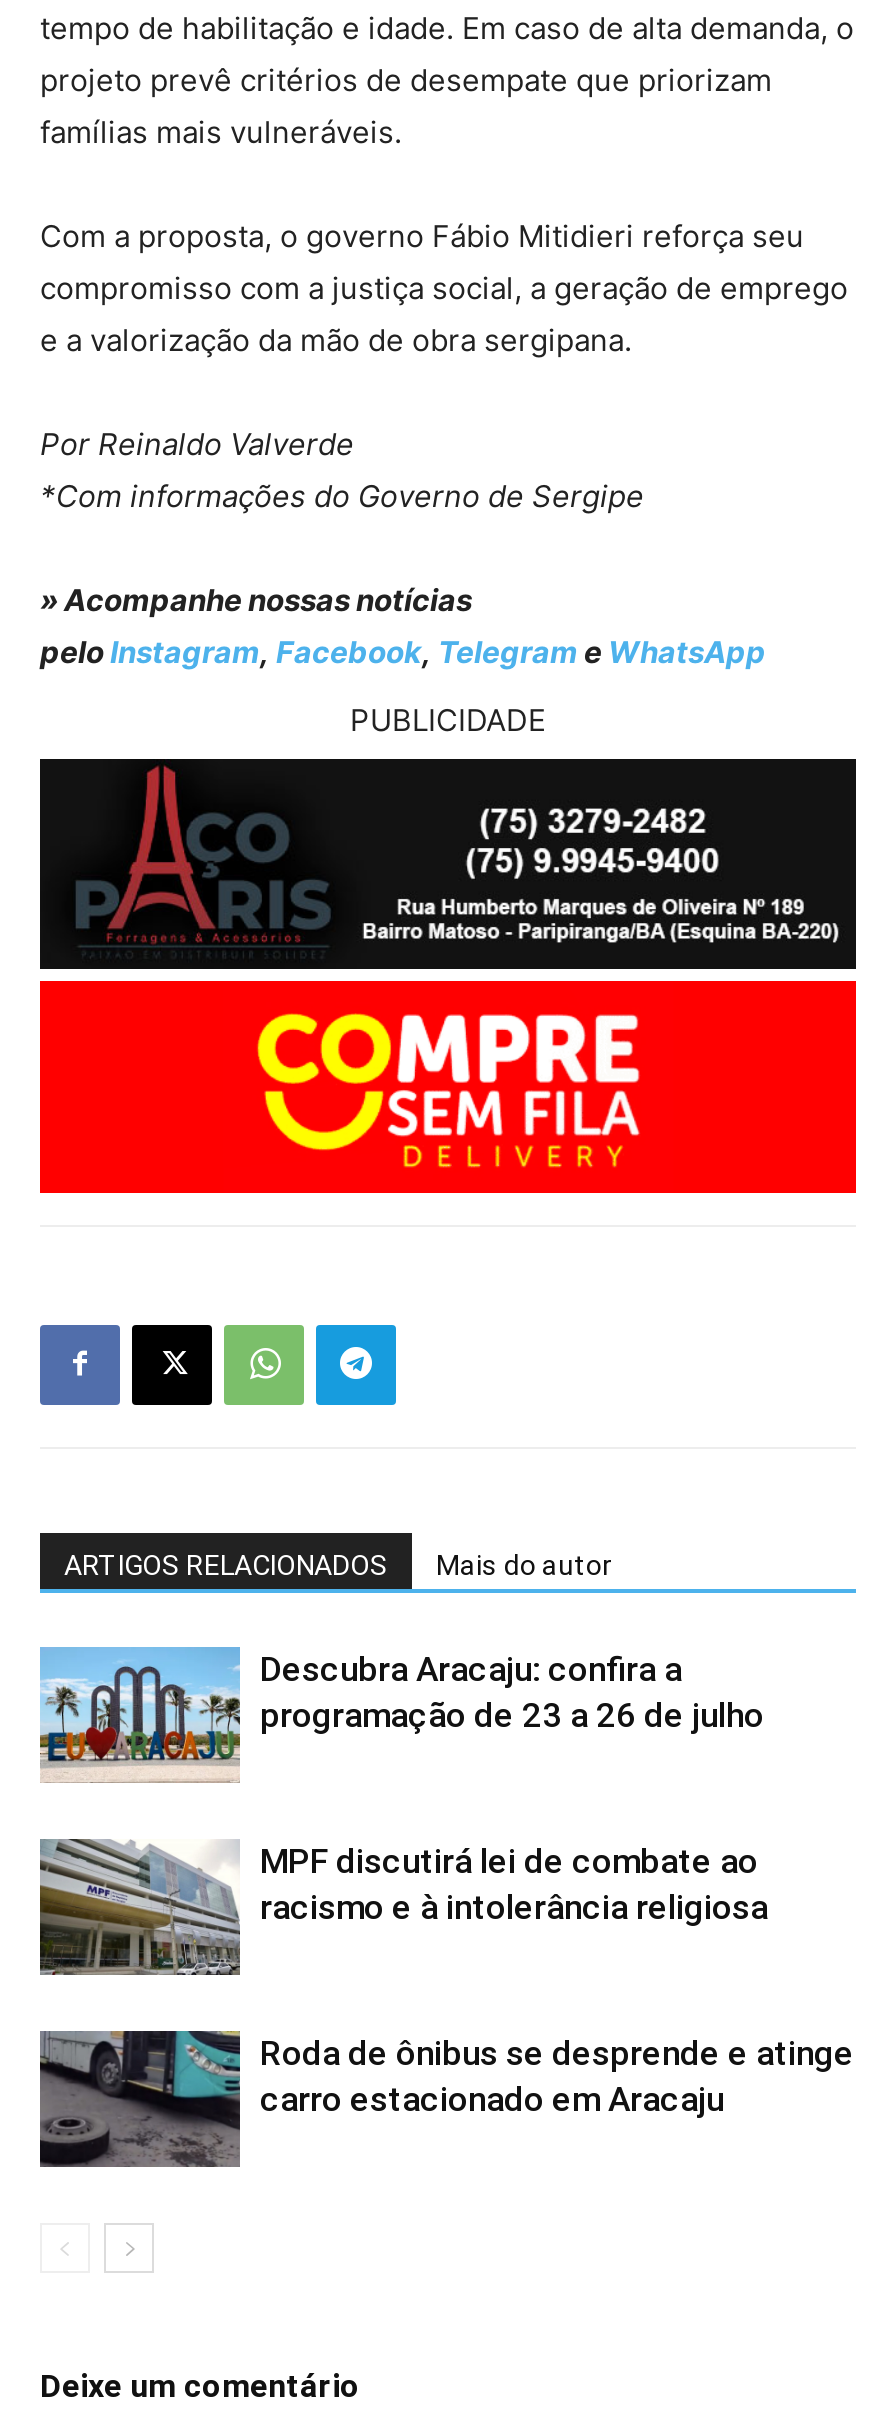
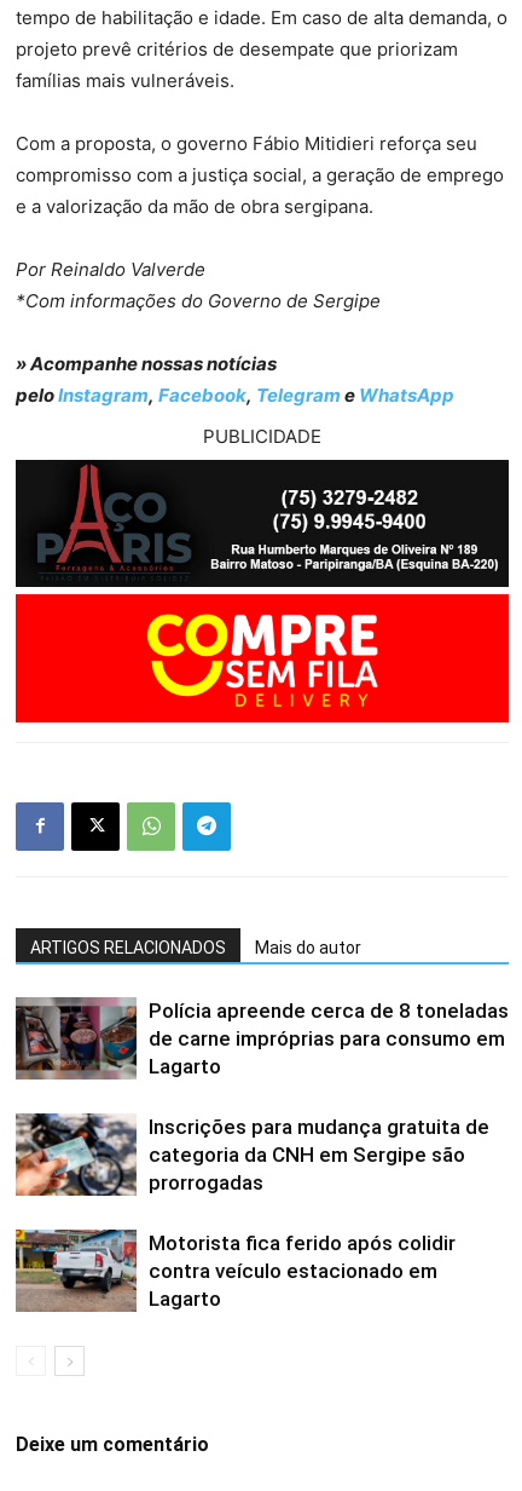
[40,1645,764,1781] [image] | Descubra Aracaju: confira a | programação de 23 a 26 de julho -> [14,996,509,1080] [image] | Polícia apreende cerca de 8 toneladas | de carne impróprias para consumo em | Lagarto
[38,1839,768,1977] [image] | MPF discutirá lei de combate ao | racismo e à intolerância religiosa -> [14,1112,489,1196] [image] | Inscrições para mudança gratuita de | categoria da CNH em Sergipe são | prorrogadas
[38,2029,854,2167] [image] | Roda de ônibus se desprende e atinge | carro estacionado em Aracaju -> [14,1228,456,1312] [image] | Motorista fica ferido após colidir | contra veículo estacionado em | Lagarto

